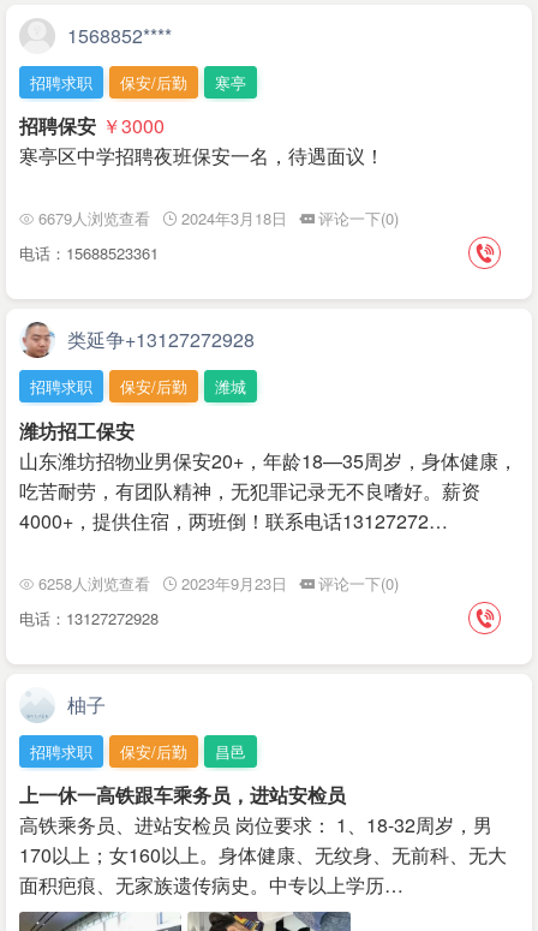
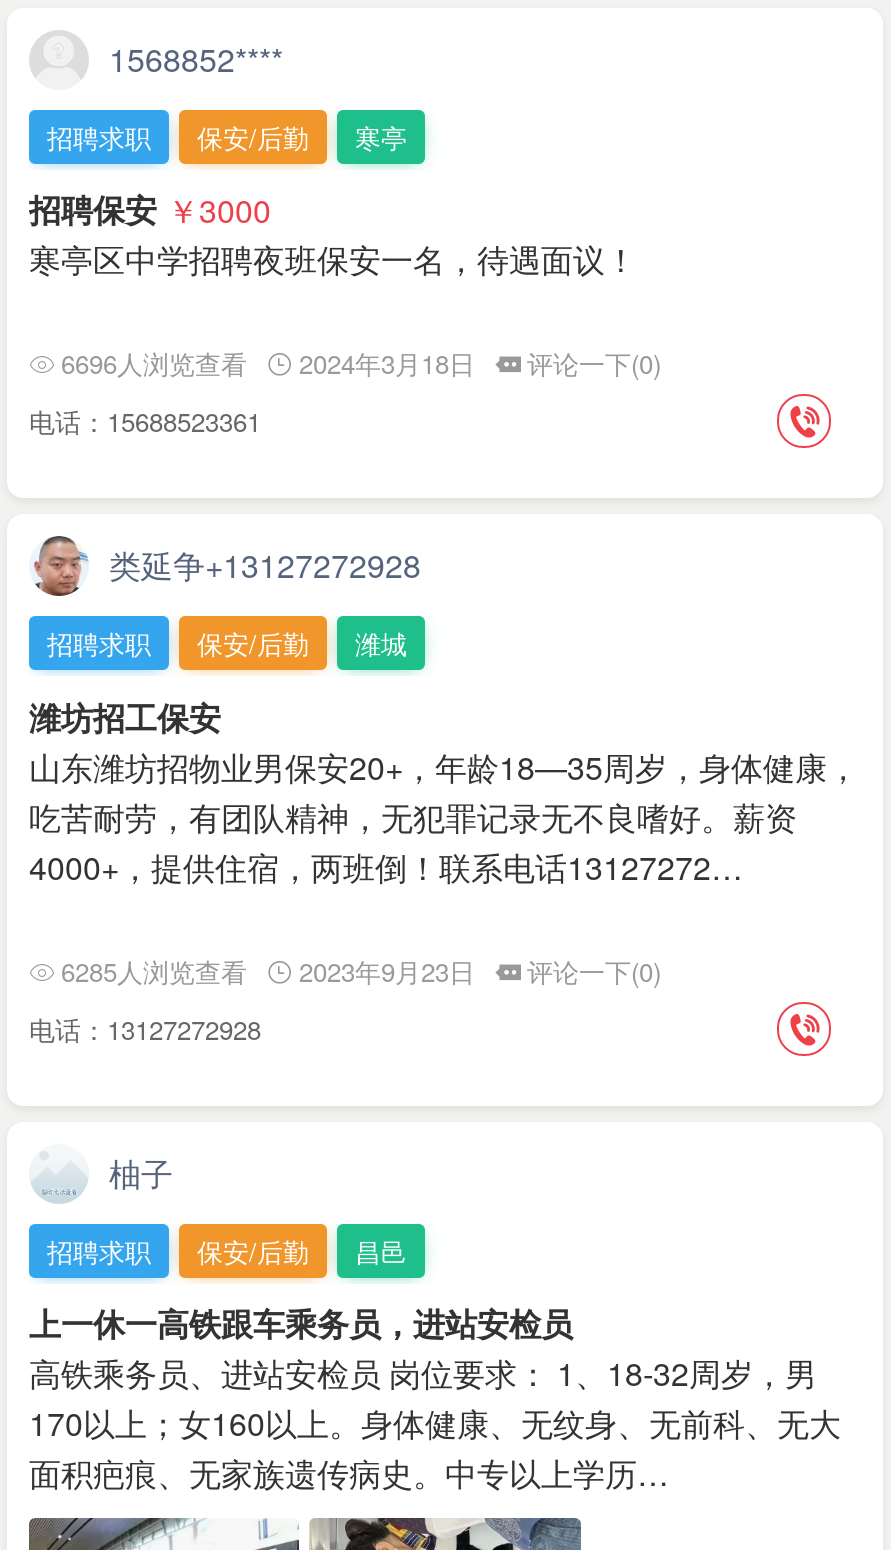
[38,207,399,230] 6679人浏览查看 2024年3月18日 评论一下(0) -> [61,344,661,382] 6696人浏览查看 2024年3月18日 评论一下(0)
[38,571,399,594] 6258人浏览查看 2023年9月23日 评论一下(0) -> [61,951,661,989] 6285人浏览查看 2023年9月23日 评论一下(0)

